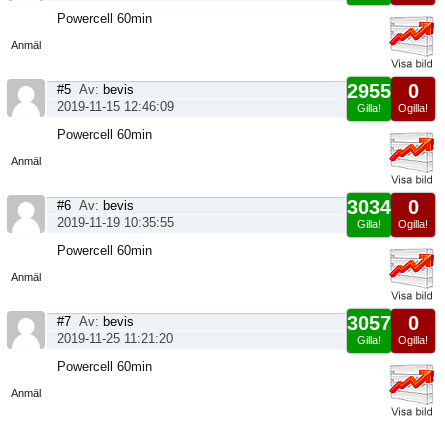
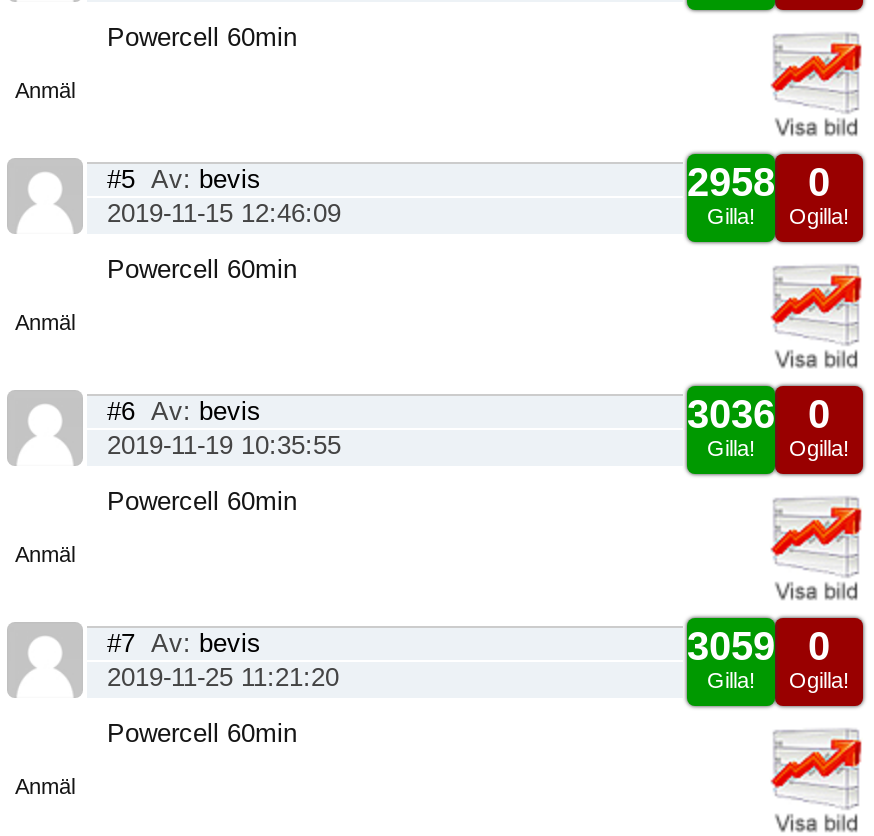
[347,80,418,102] 2955 0 -> [687,160,830,204] 2958 0
[347,196,418,218] 3034 0 -> [687,392,830,436] 3036 0
[347,312,418,334] 3057 0 -> [687,624,830,668] 3059 0

